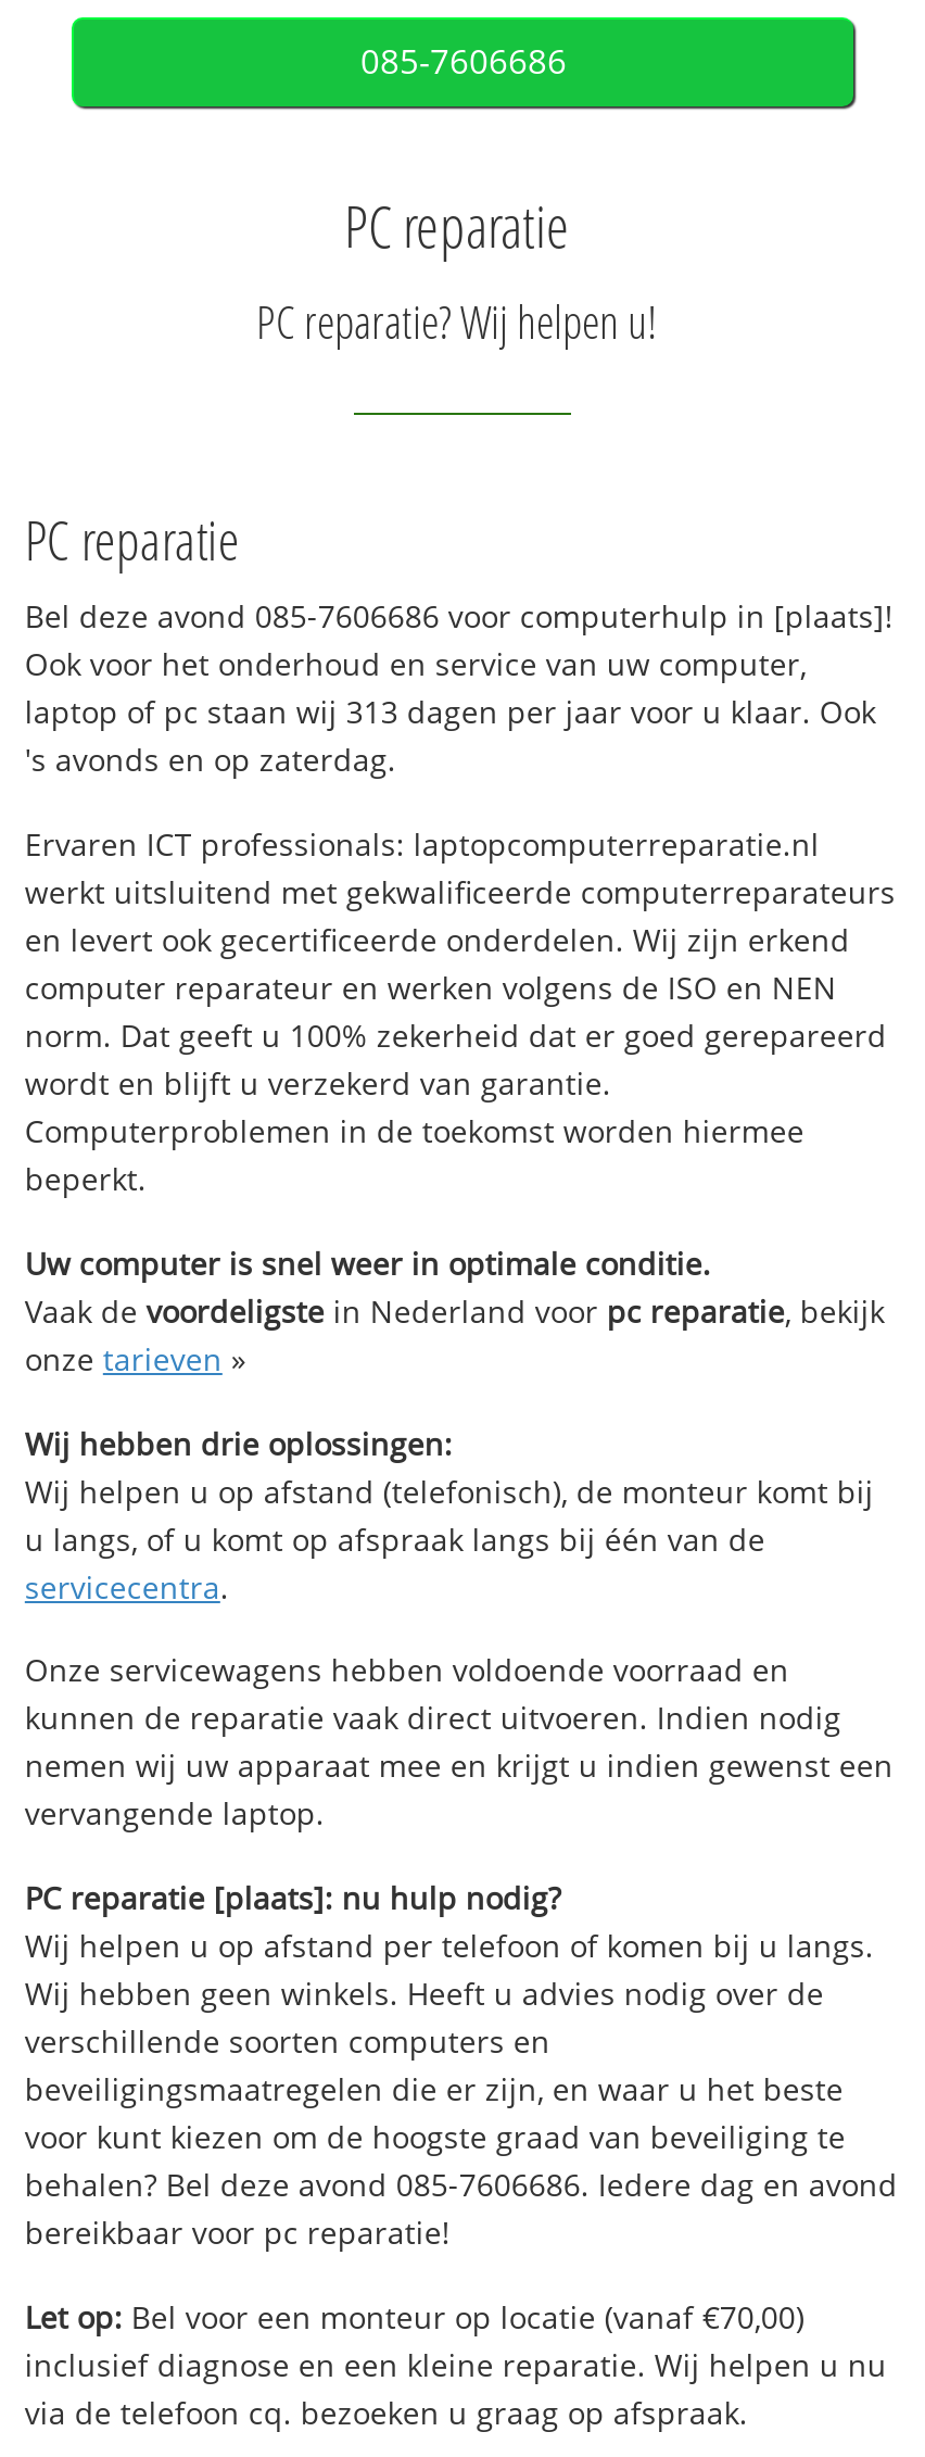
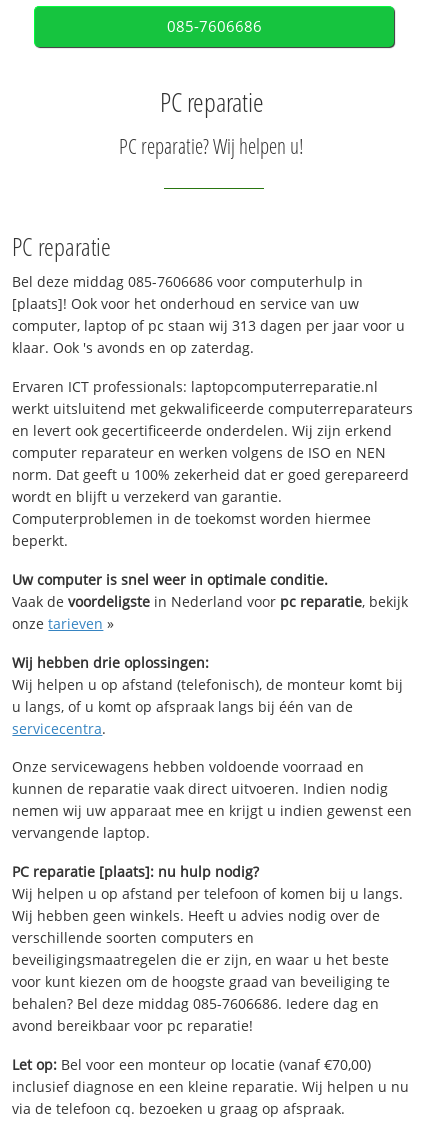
[25,596,893,780] Bel deze avond 085-7606686 voor computerhulp in [plaats]! | Ook voor het onderhoud en service van uw computer, | laptop of pc staan wij 313 dagen per jaar voor u klaar. Ook | 's avonds en op zaterdag. -> [12,272,405,357] Bel deze middag 085-7606686 voor computerhulp in | [plaats]! Ook voor het onderhoud en service van uw | computer, laptop of pc staan wij 313 dagen per jaar voor u | klaar. Ook 's avonds en op zaterdag.
[25,2164,898,2253] behalen? Bel deze avond 085-7606686. Iedere dag en avond | bereikbaar voor pc reparatie! -> [12,994,379,1035] behalen? Bel deze middag 085-7606686. Iedere dag en | avond bereikbaar voor pc reparatie!

